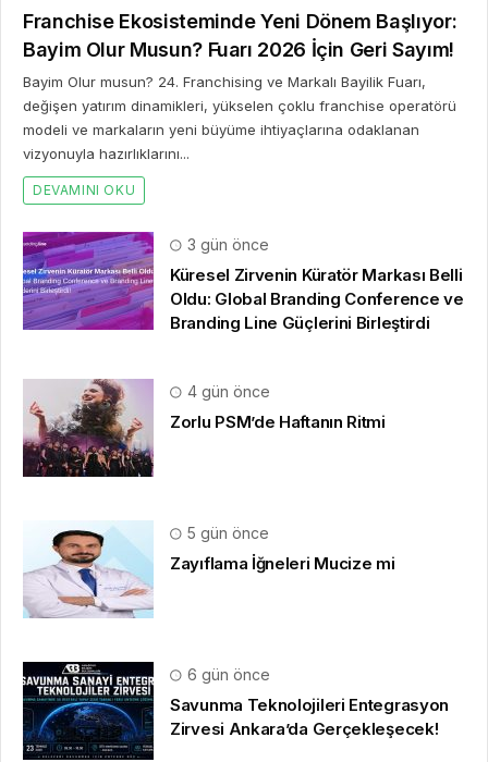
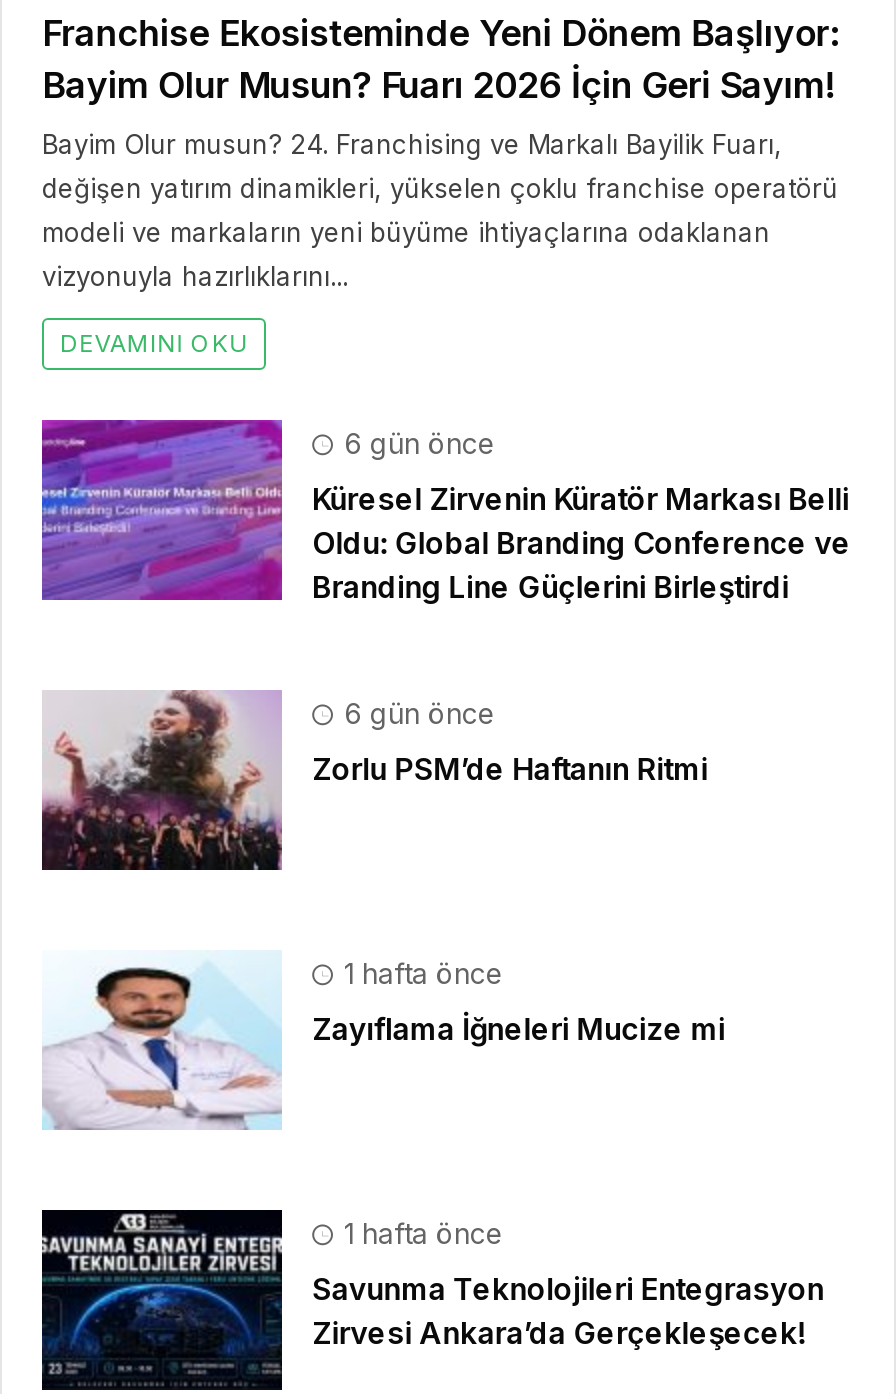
[183,235,269,253] 3 gün önce -> [336,425,496,459] 6 gün önce
[183,382,270,400] 4 gün önce -> [336,695,496,729] 6 gün önce
[183,523,269,542] 5 gün önce -> [336,955,504,989] 1 hafta önce
[183,665,270,683] 6 gün önce -> [336,1215,504,1249] 1 hafta önce

